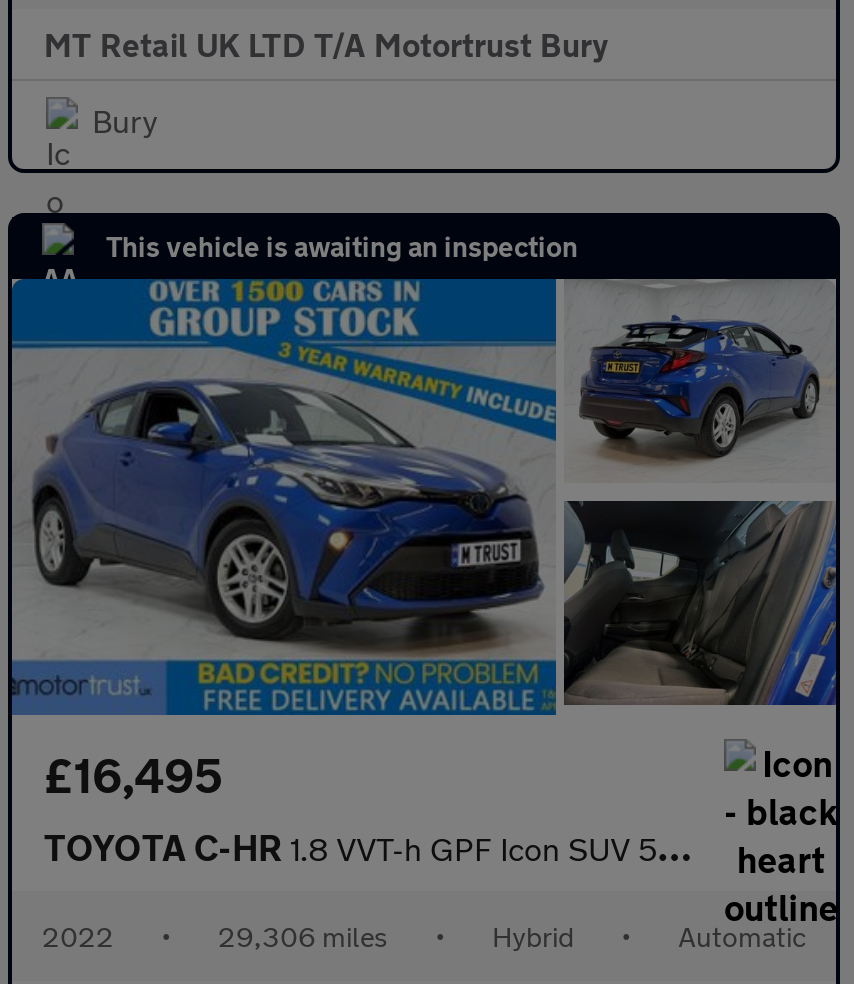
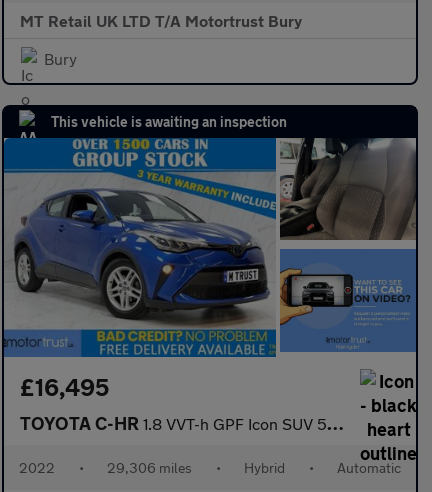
[564,277,836,483] [image] -> [279,138,417,241] [image]
[562,499,838,707] [image] -> [279,248,417,353] [image]

